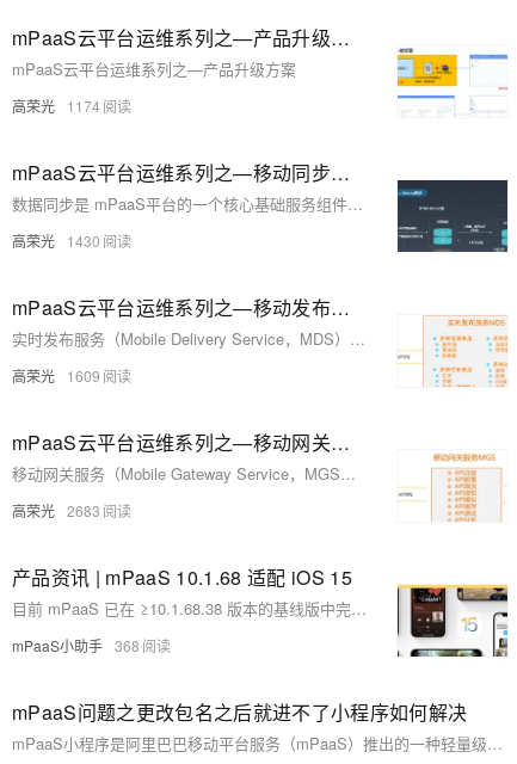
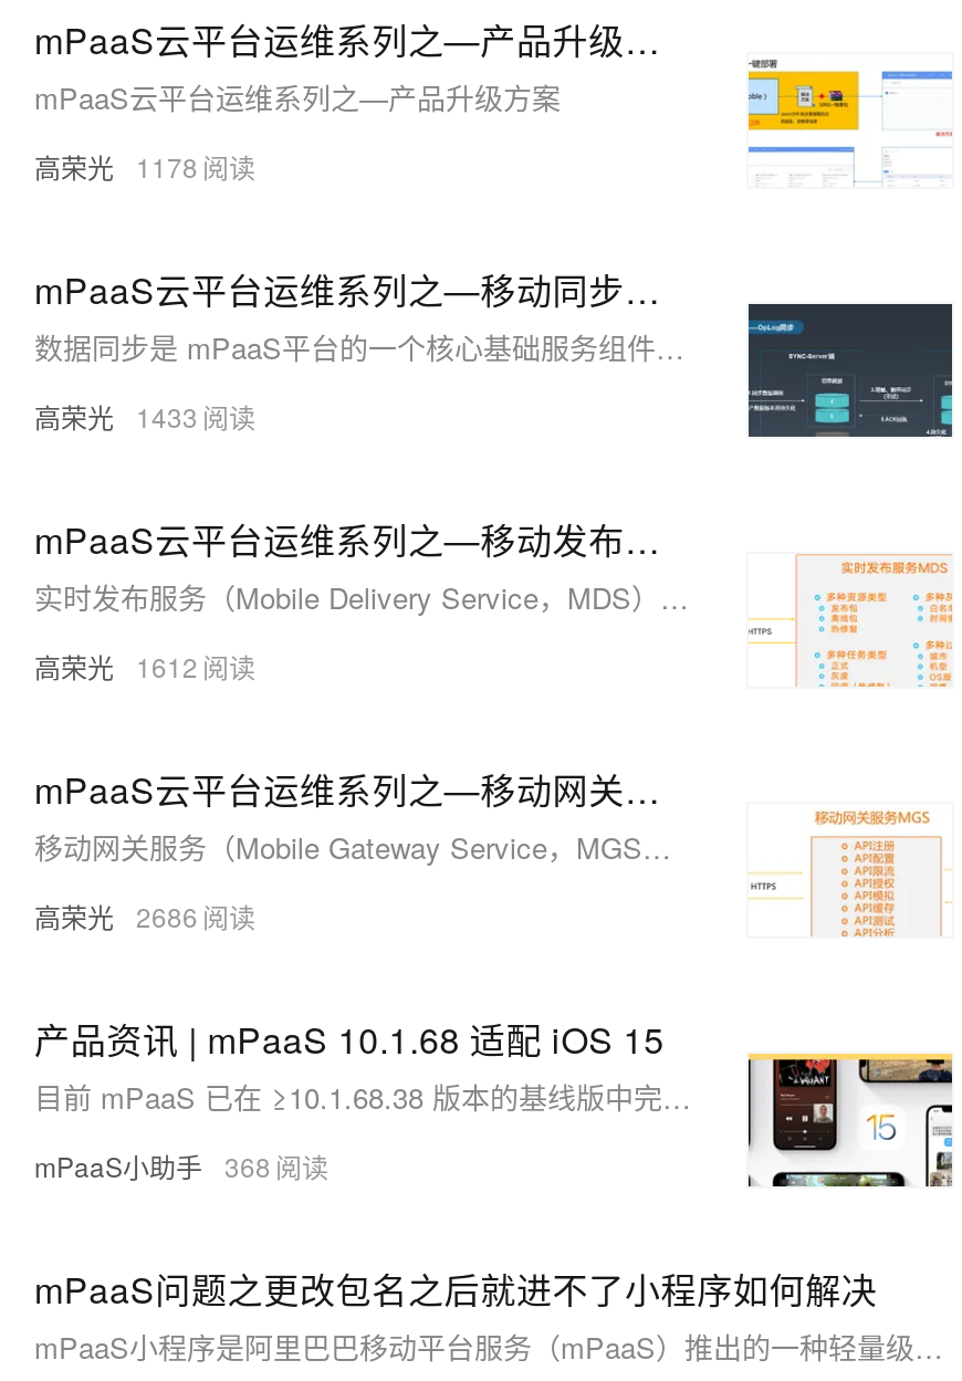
[12,95,100,115] 高荣光 1174 -> [34,146,198,184] 高荣光 1178
[12,230,100,250] 高荣光 1430 -> [34,396,198,434] 高荣光 1433
[12,365,100,385] 高荣光 1609 -> [34,646,198,684] 高荣光 1612
[12,500,100,520] 高荣光 2683 -> [34,896,198,933] 高荣光 2686

